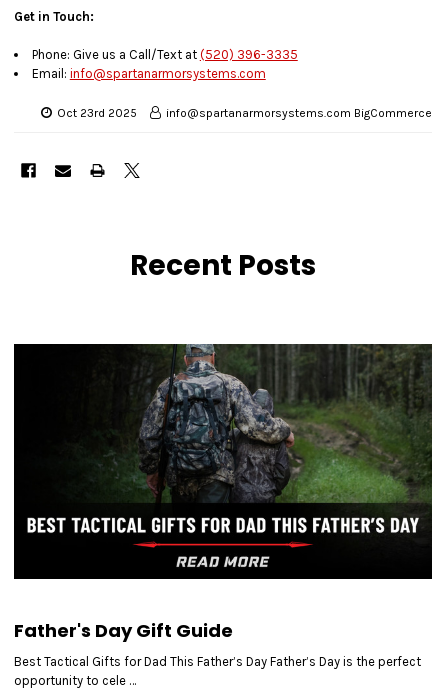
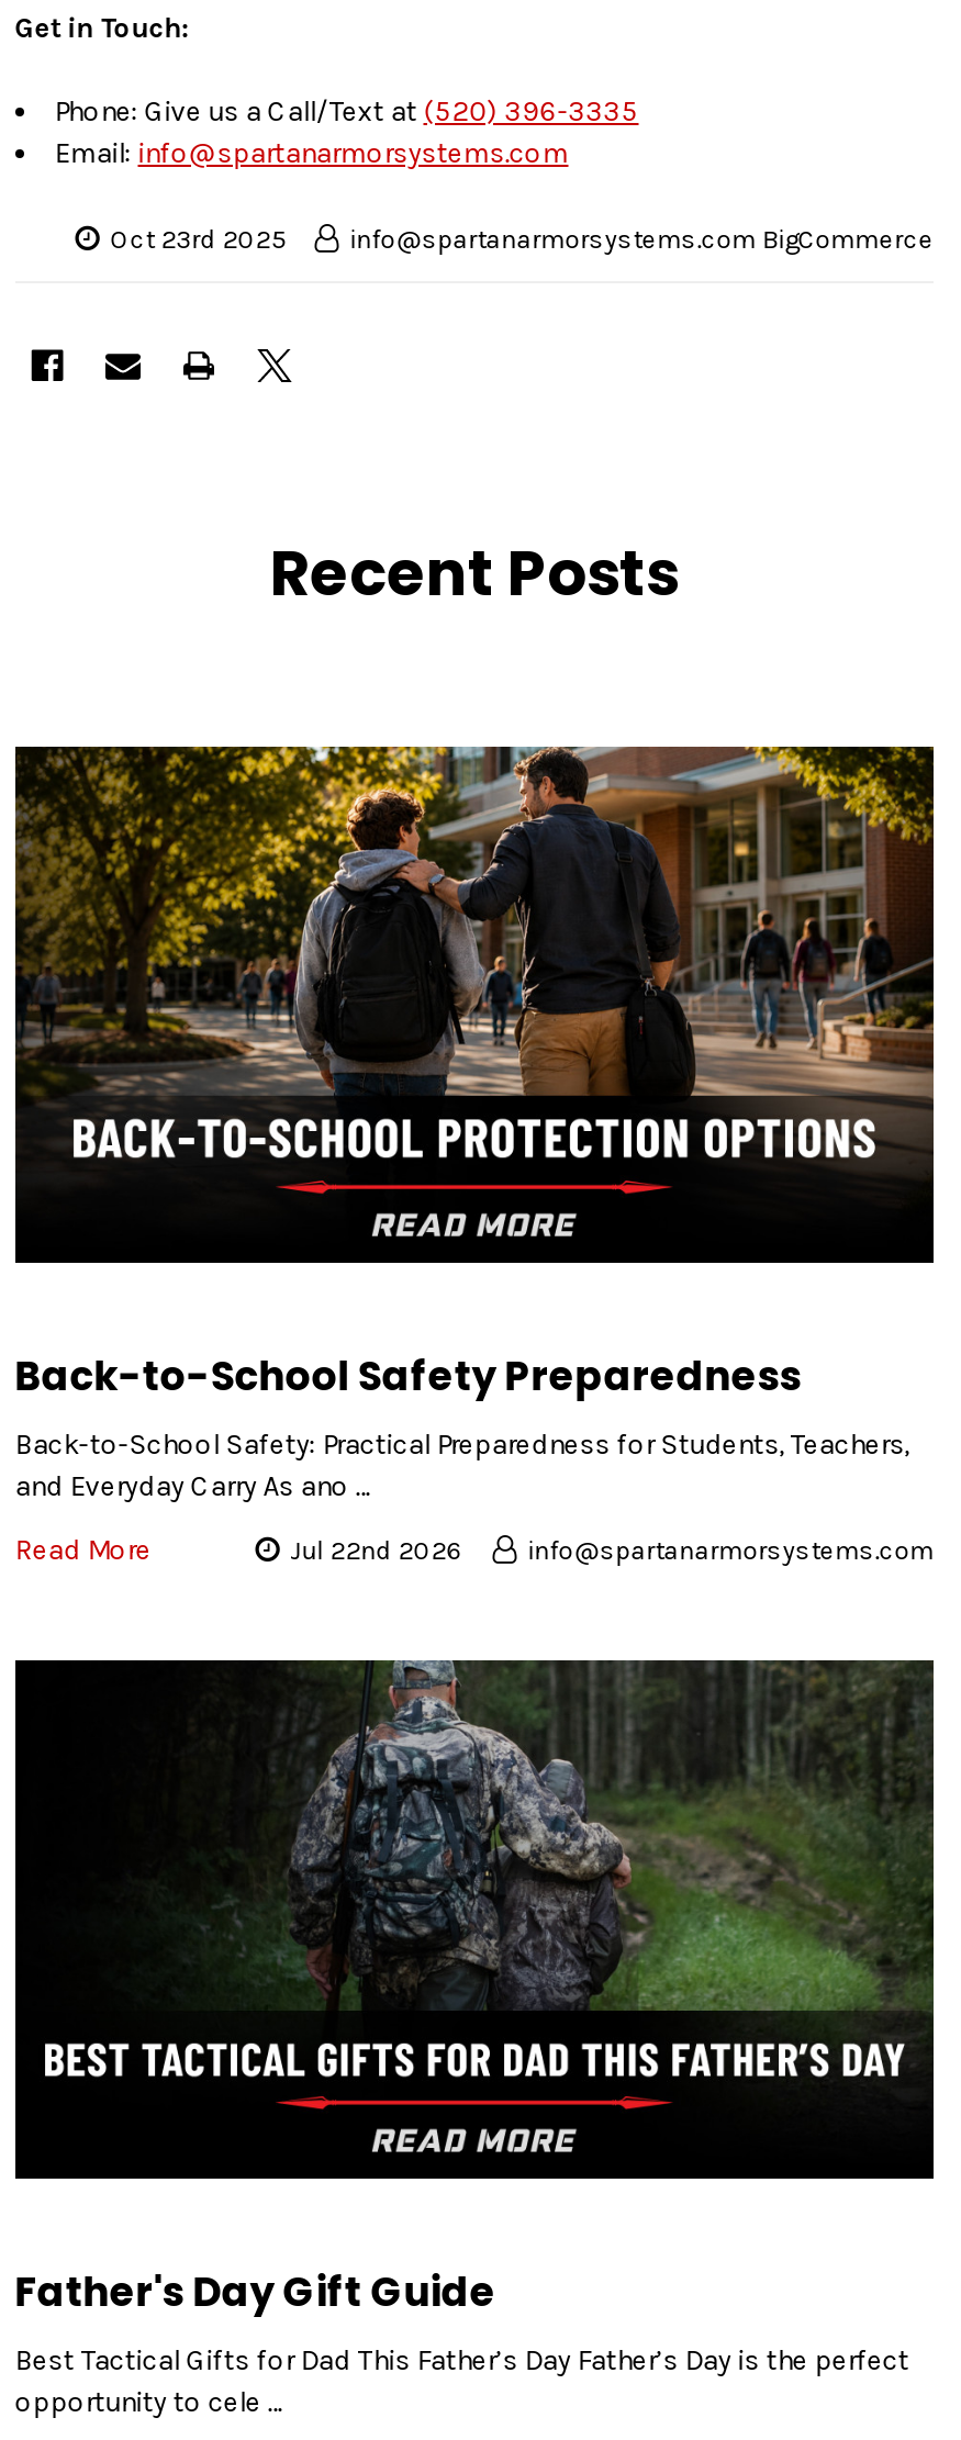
none -> [15,1349,934,1566] Back-to-School Safety Preparedness | Back-to-School Safety: Practical Preparedness for Students, Teachers, | and Everyday Carry As ano … | Read More | Jul 22nd 2026 | info@spartanarmorsystems.com
none -> [15,745,934,1162] [image]

